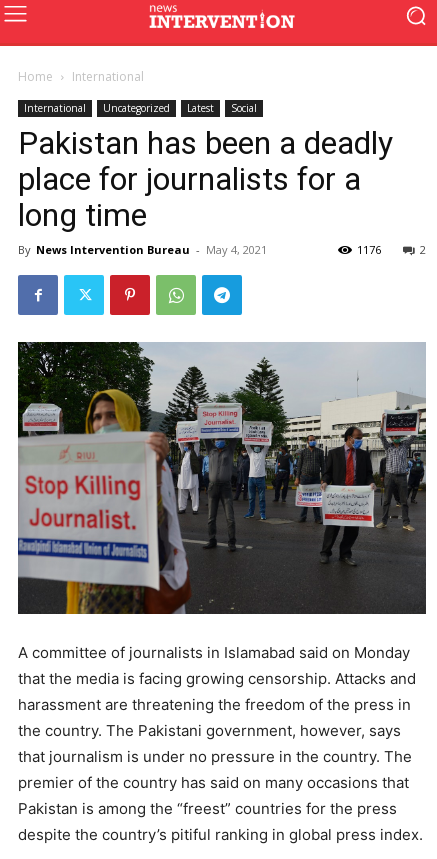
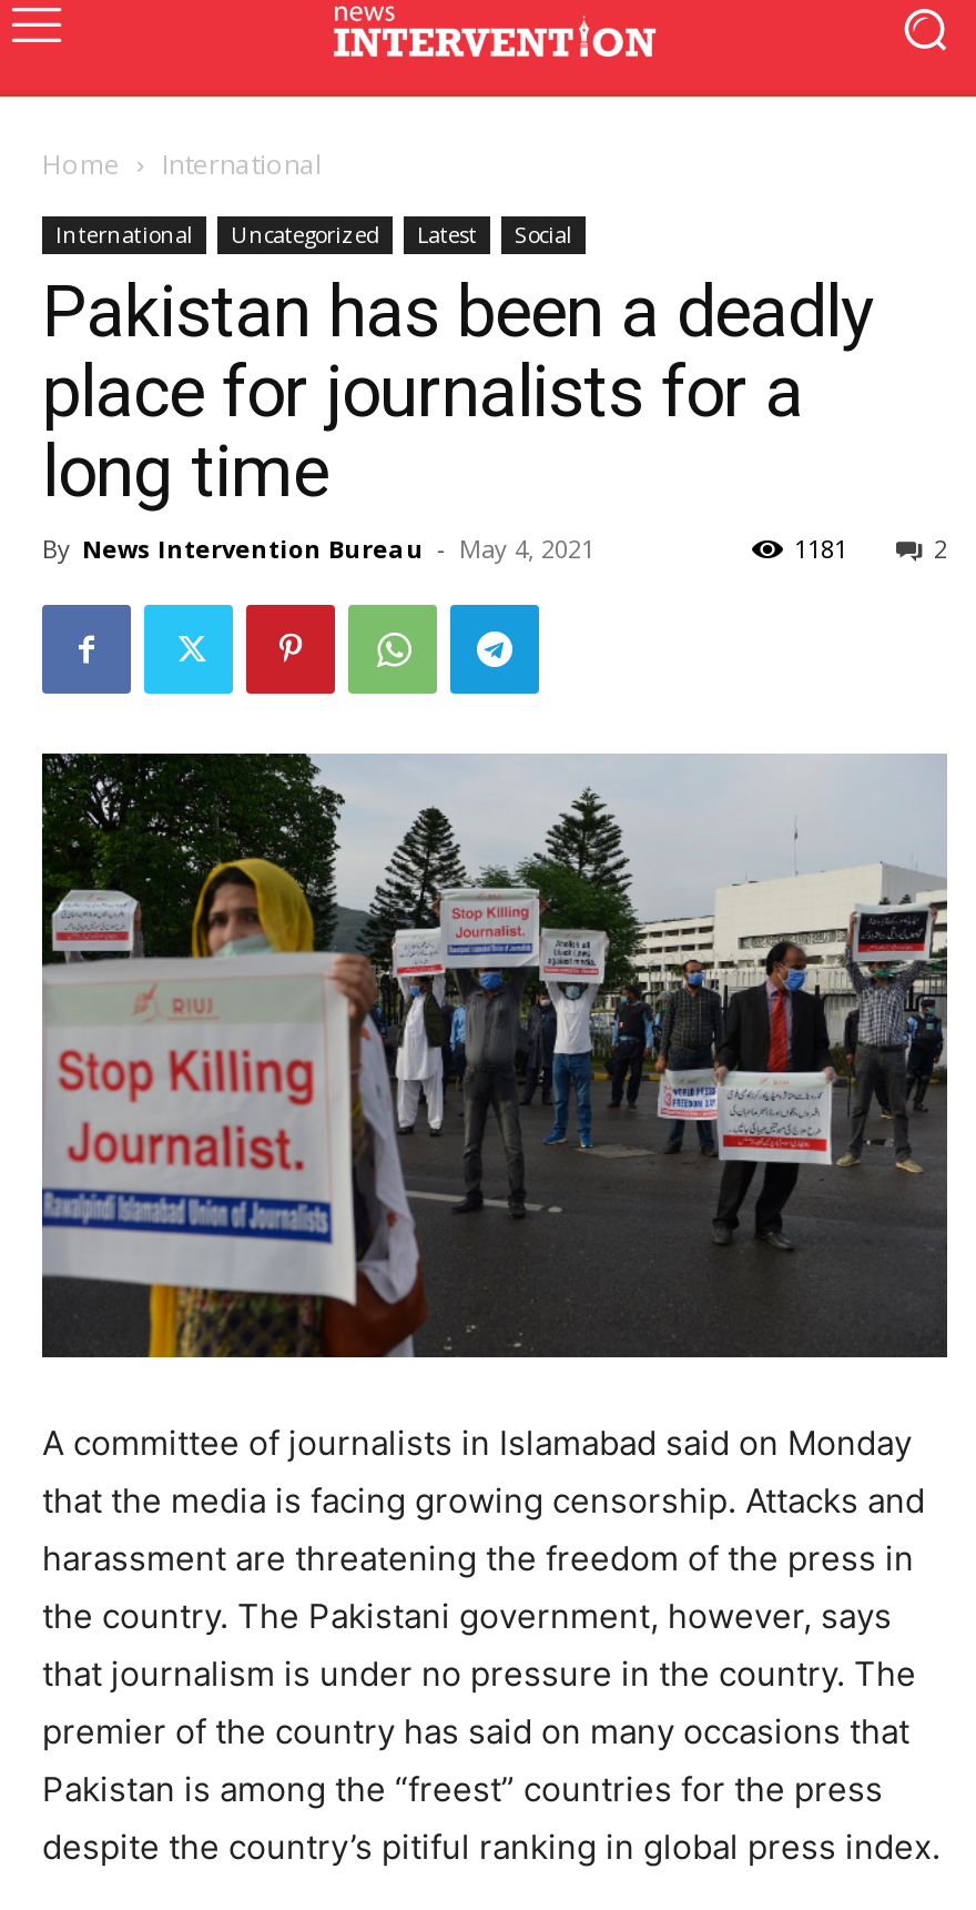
[357,242,381,257] 1176 -> [794,532,847,565] 1181

